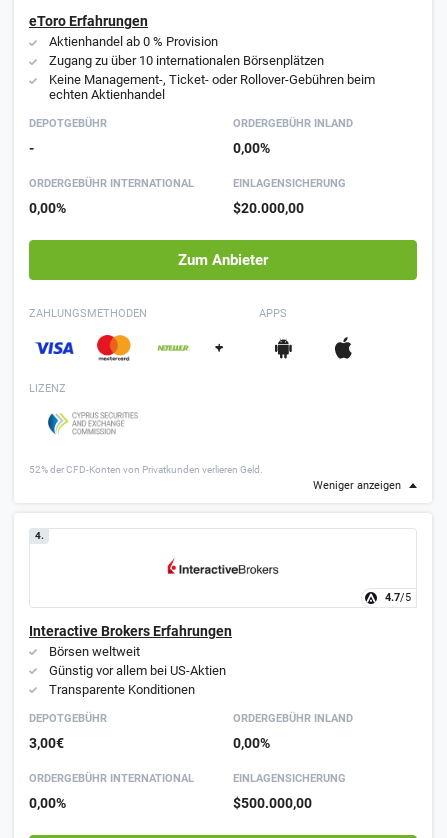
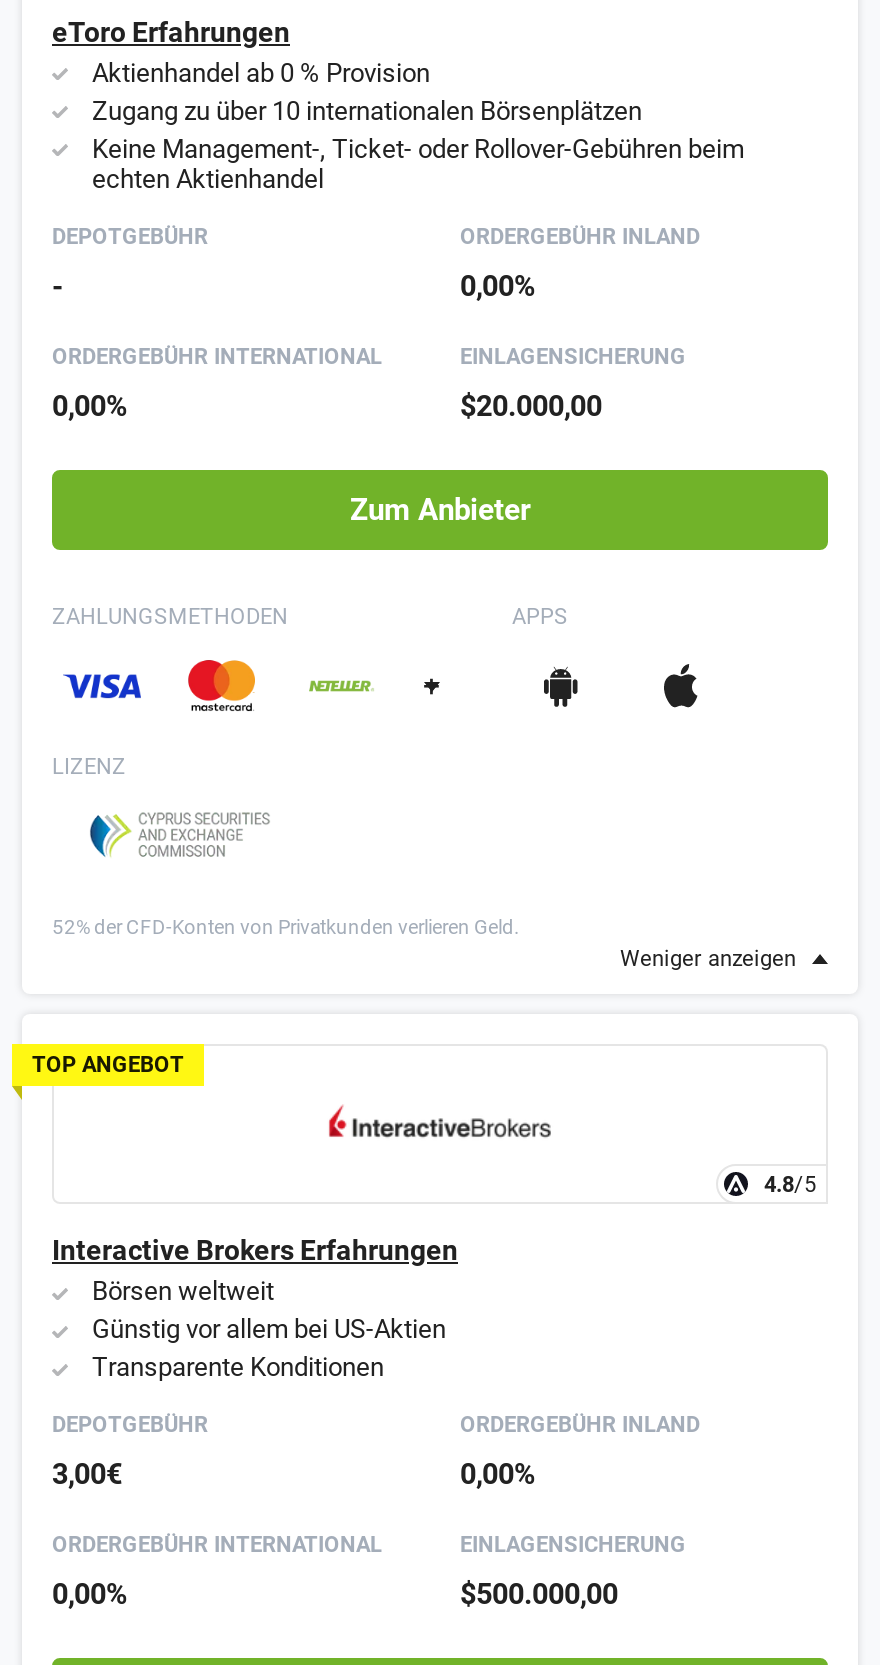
[34,529,43,540] 4. -> [32,1052,184,1078] TOP ANGEBOT
[385,591,411,604] 4.7/5 -> [764,1171,816,1197] 4.8/5

